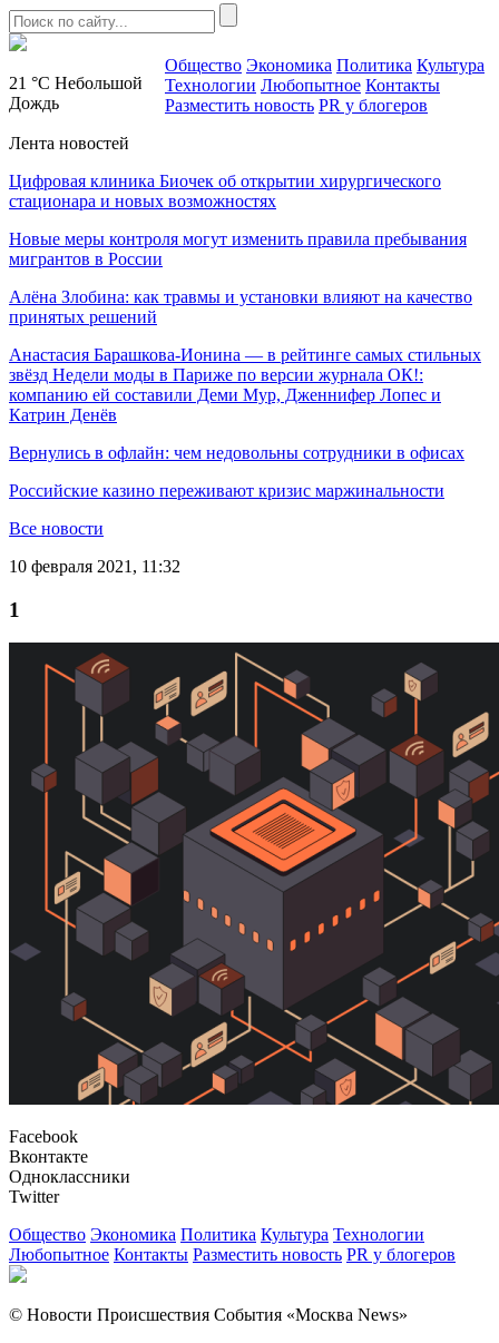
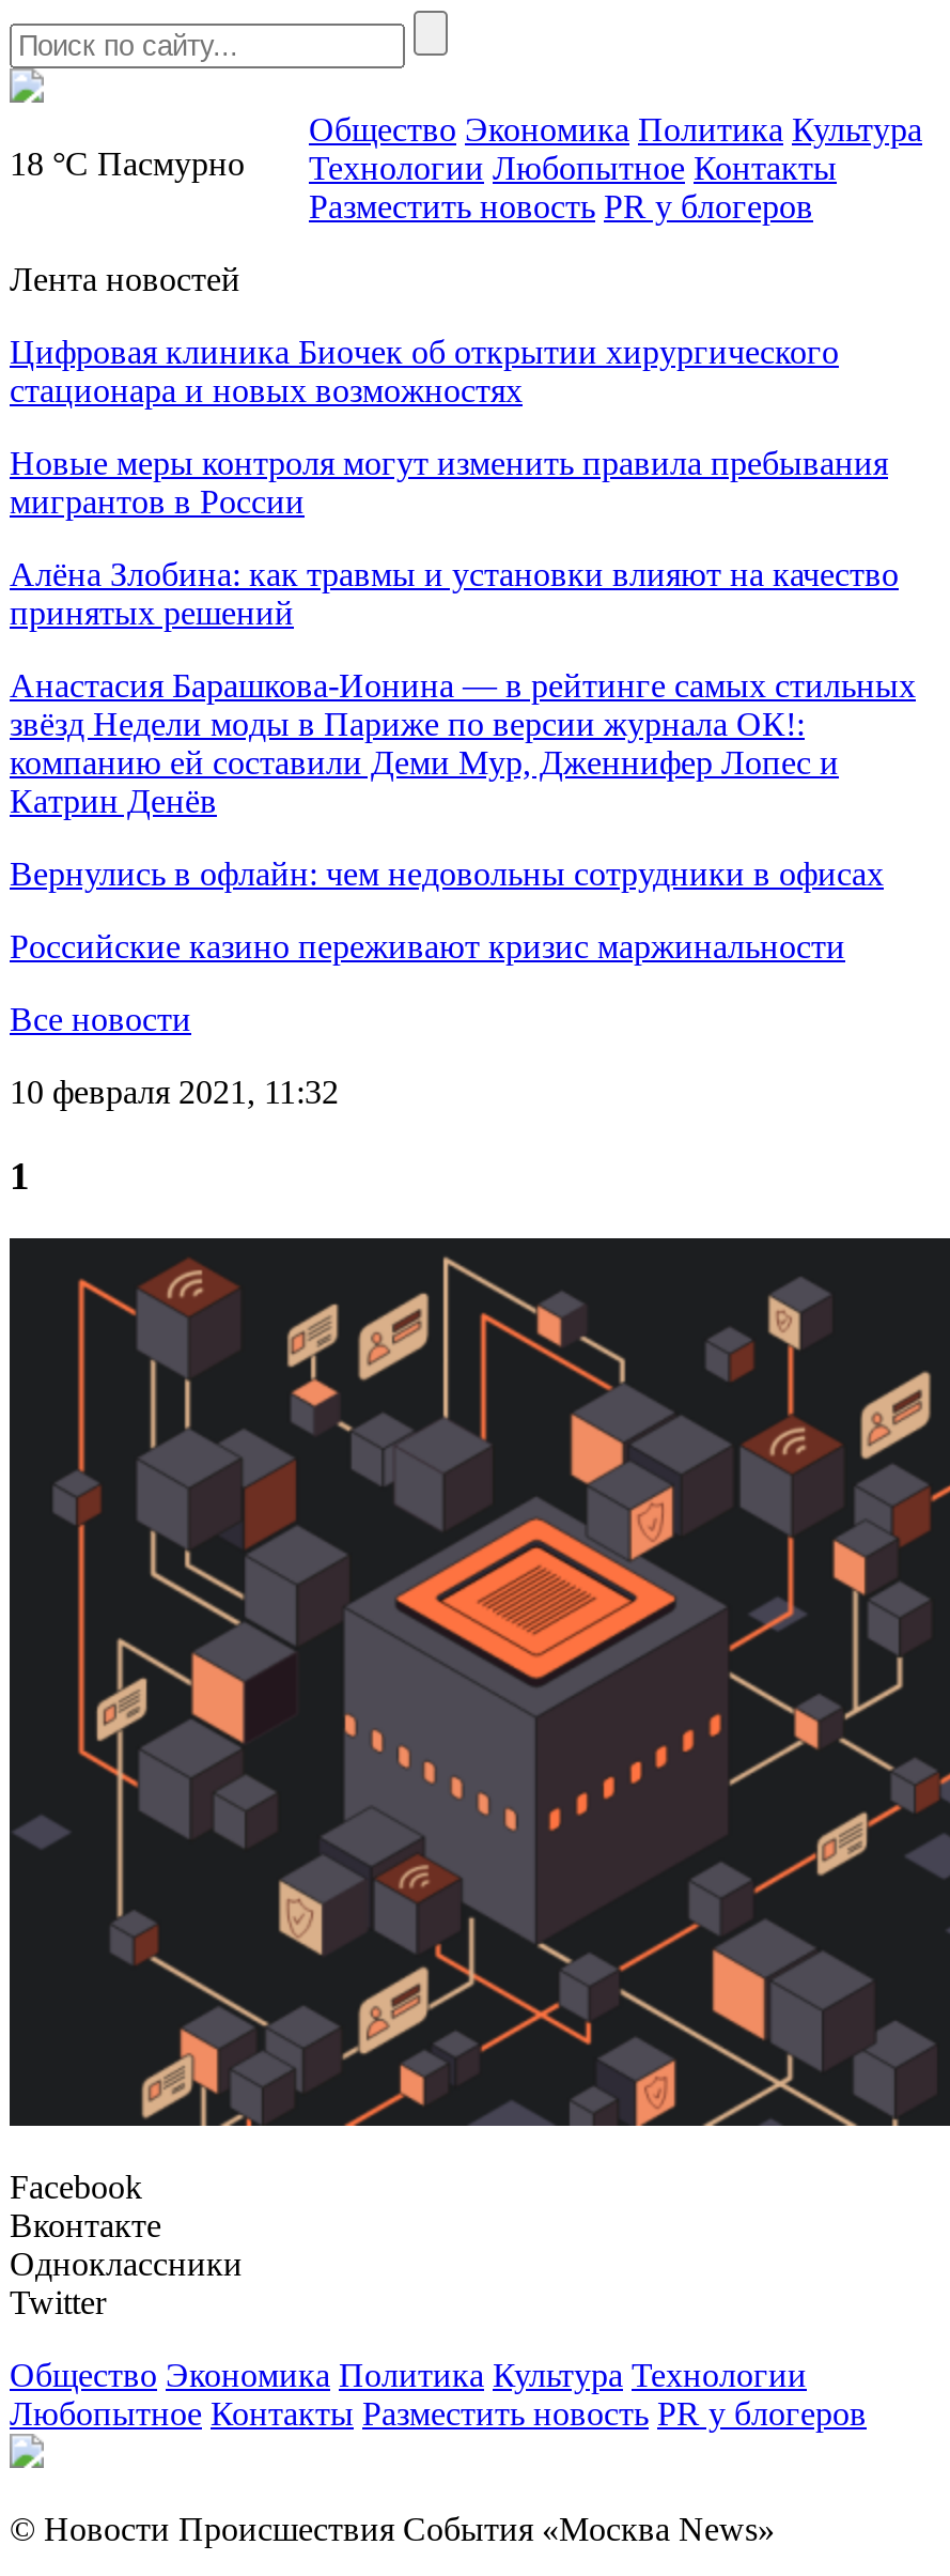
[9,73,143,112] 21 °C Небольшой | Дождь -> [10,145,245,182] 18 °C Пасмурно

